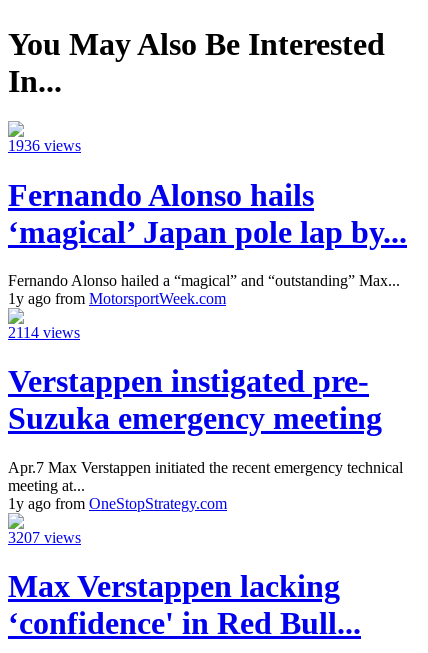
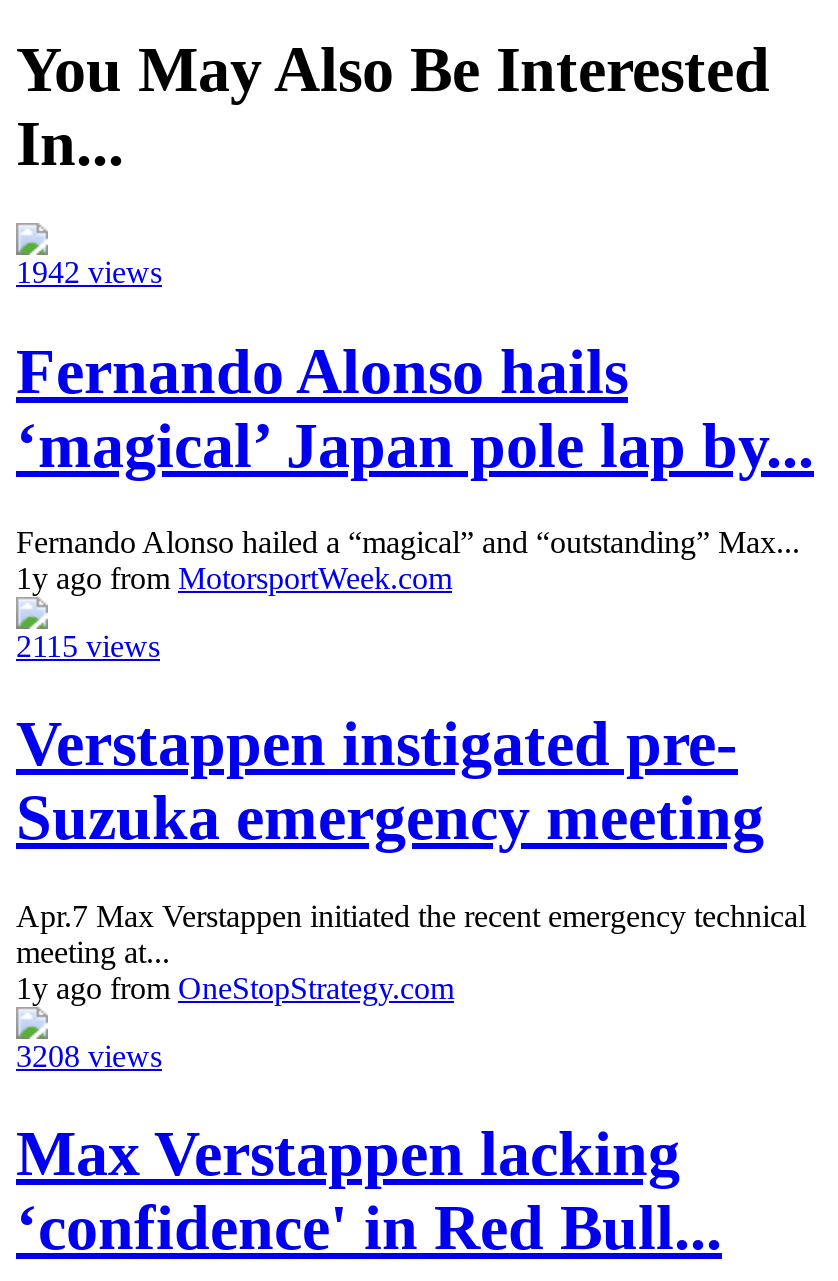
[8,137,81,154] 1936 views -> [16,255,162,289] 1942 views
[8,324,80,341] 2114 views -> [16,629,160,663] 2115 views
[8,529,81,546] 3207 views -> [16,1039,162,1073] 3208 views

